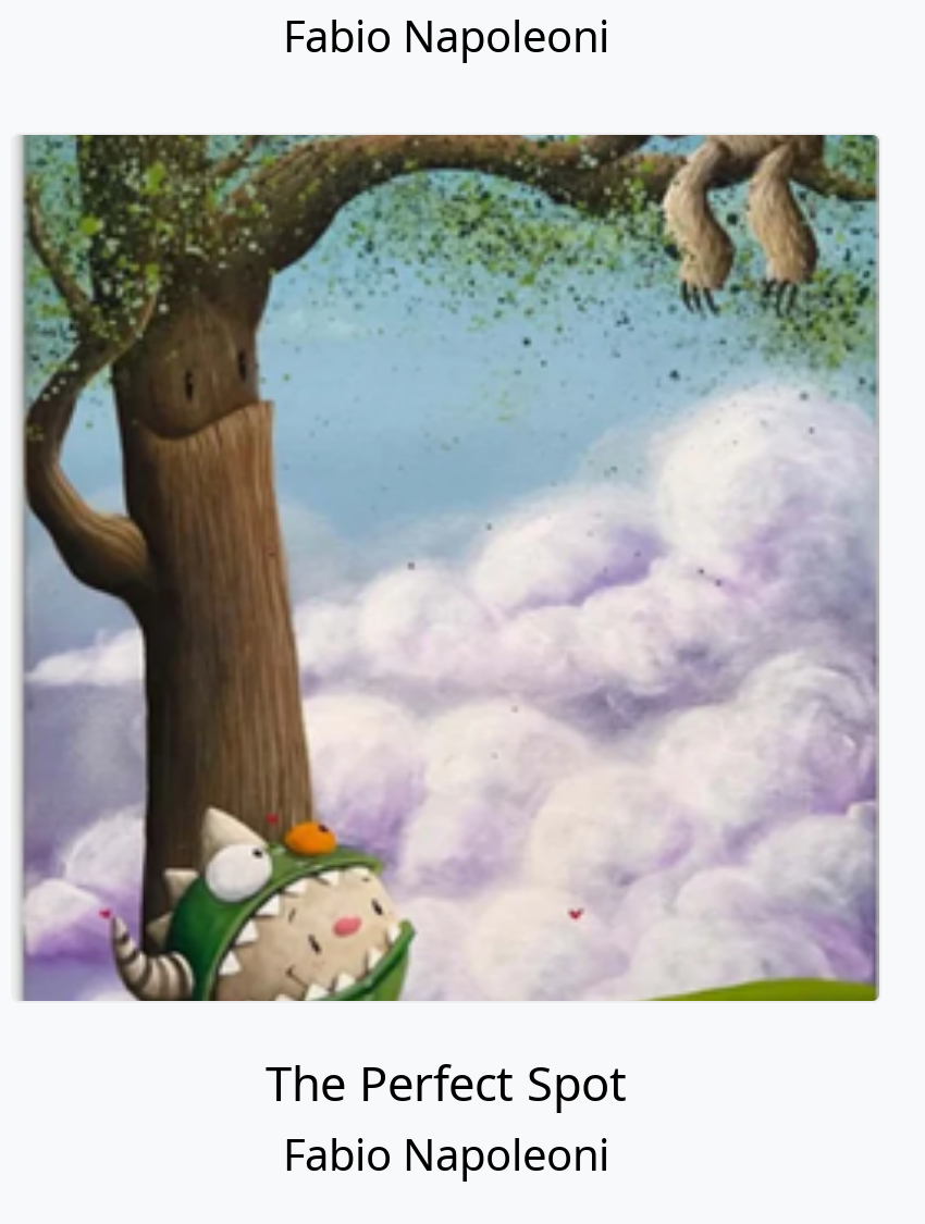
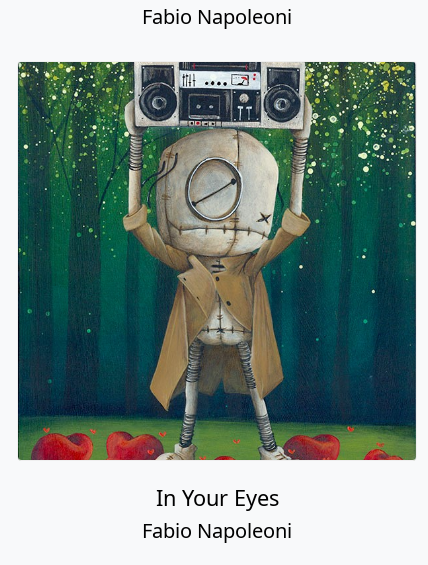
[13,133,879,1114] [image] | The Perfect Spot -> [17,61,417,512] [image] | In Your Eyes

